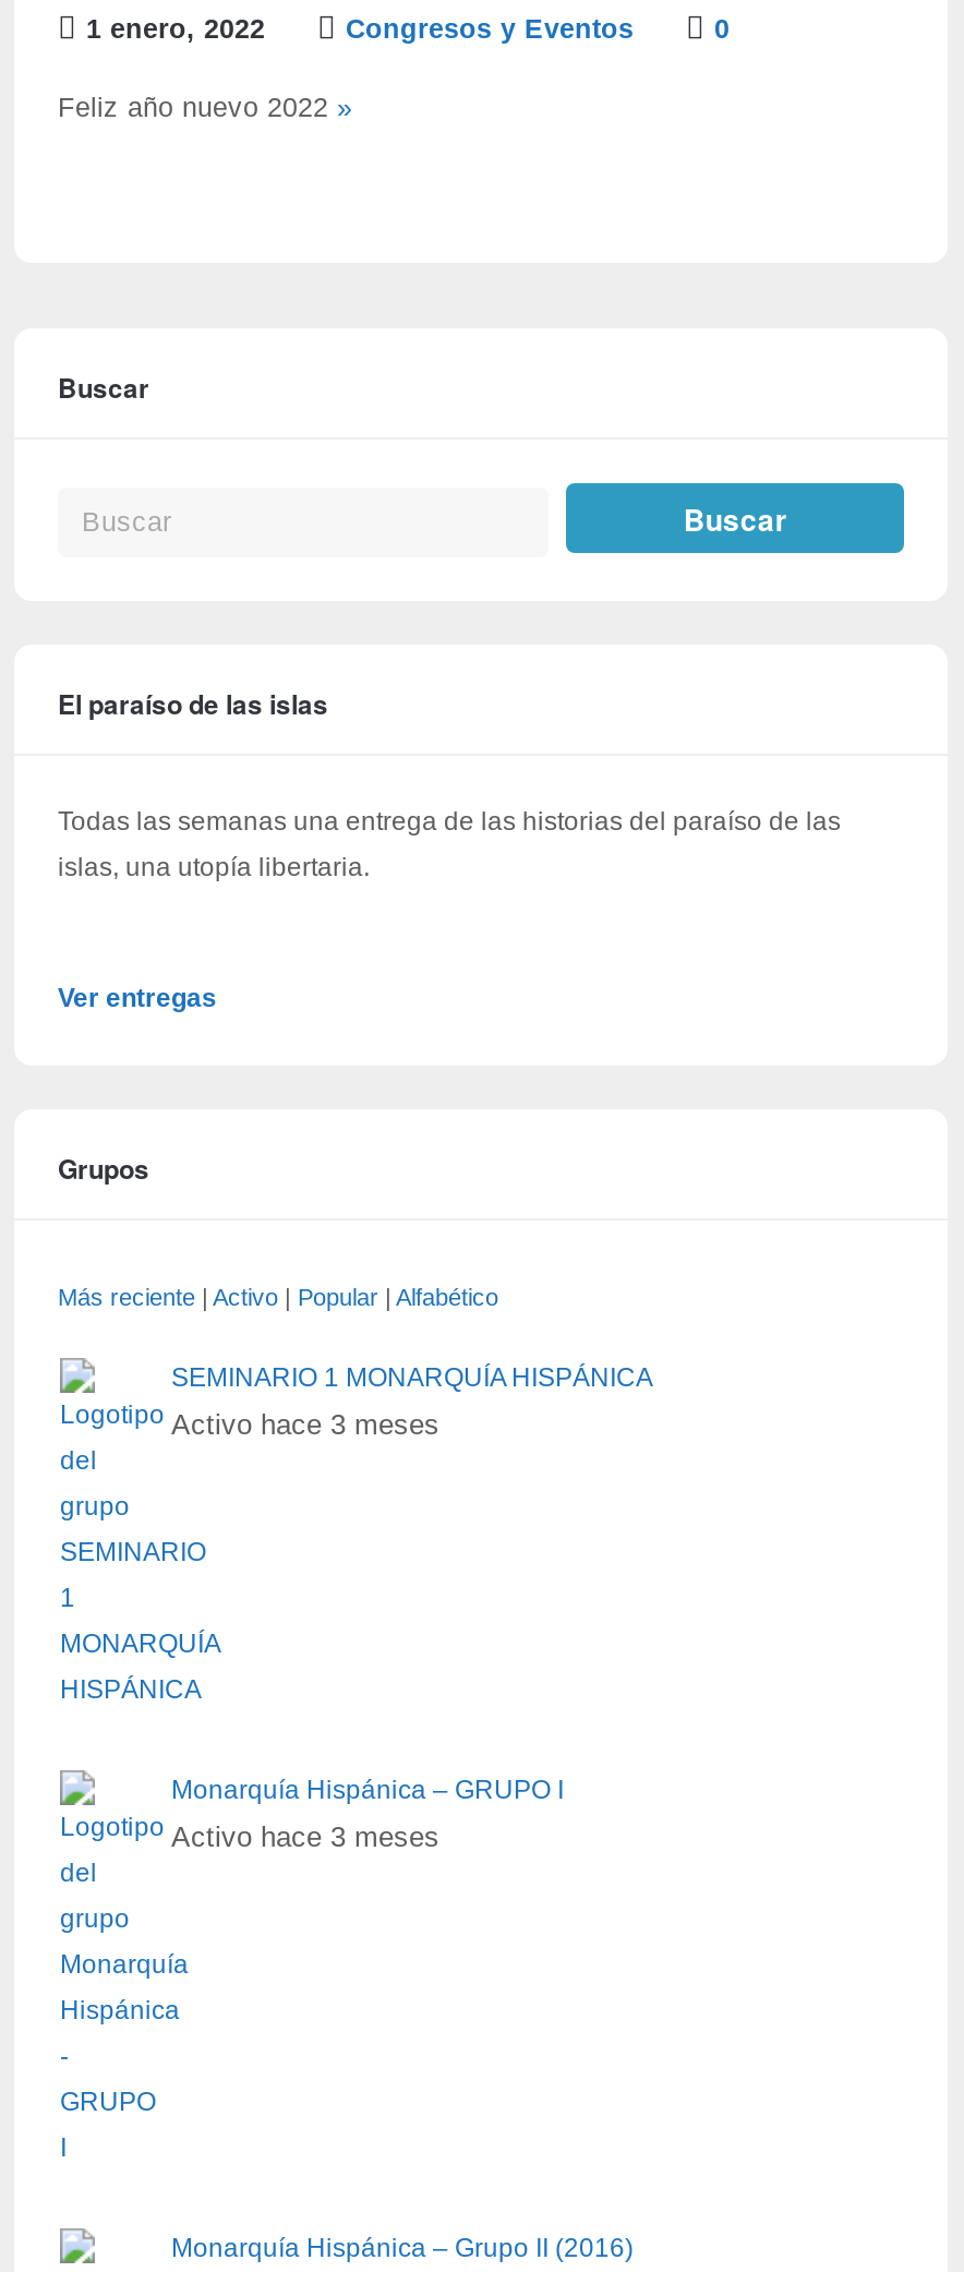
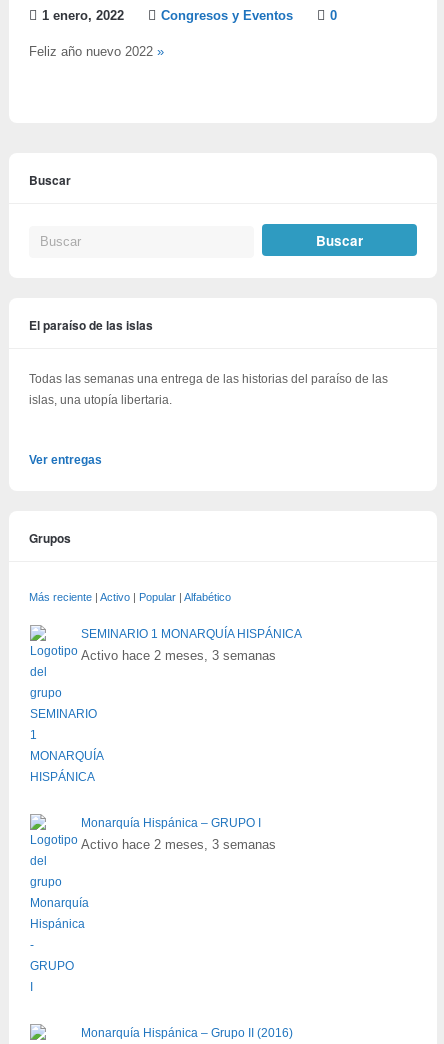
[171,1408,439,1441] Activo hace 3 meses -> [81,648,276,663] Activo hace 2 meses, 3 semanas
[171,1820,439,1853] Activo hace 3 meses -> [81,837,276,852] Activo hace 2 meses, 3 semanas

